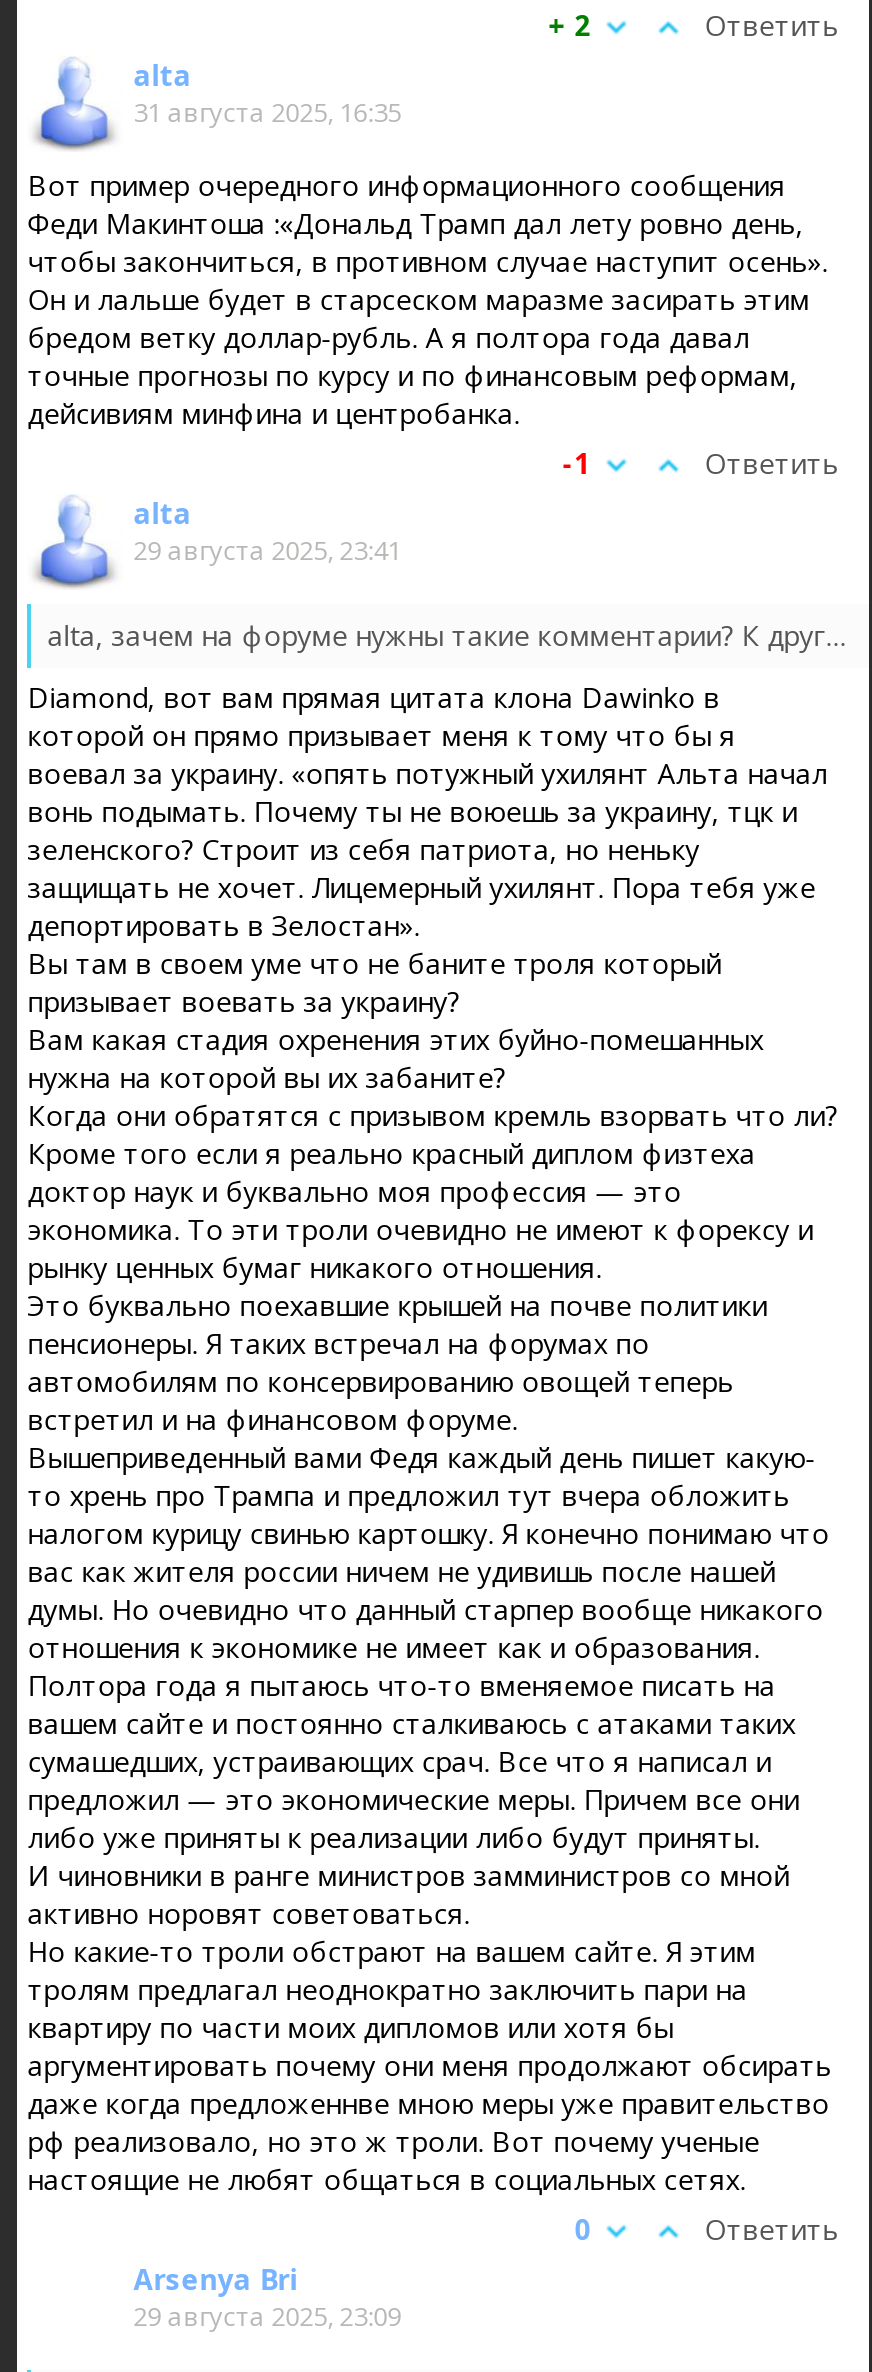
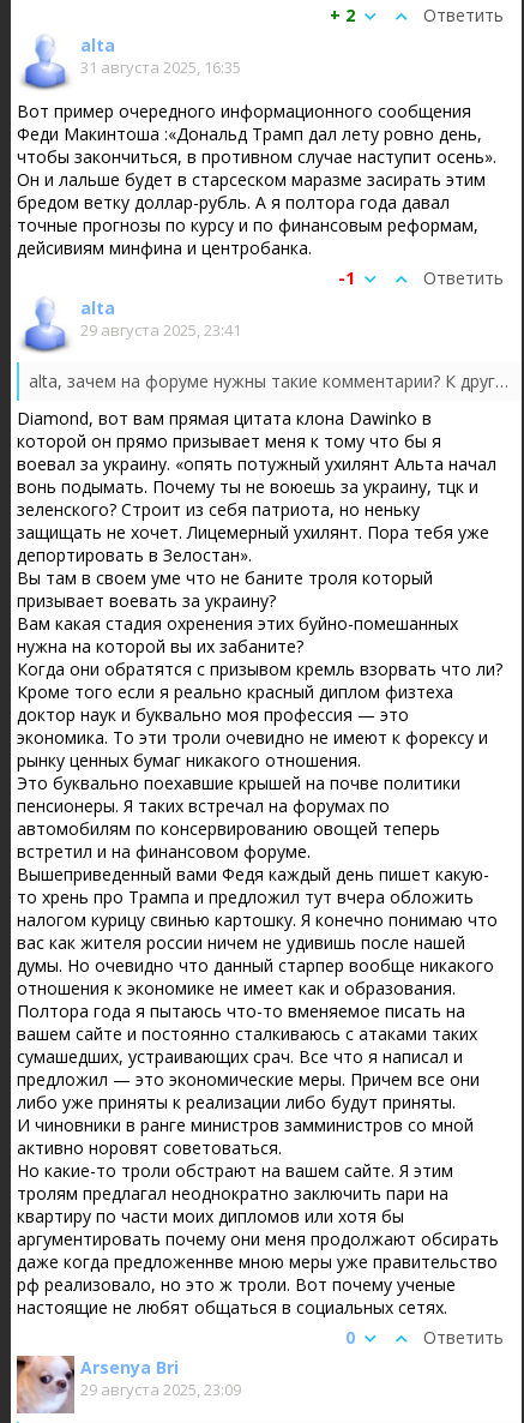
none -> [16,1355,76,1415] [image]

